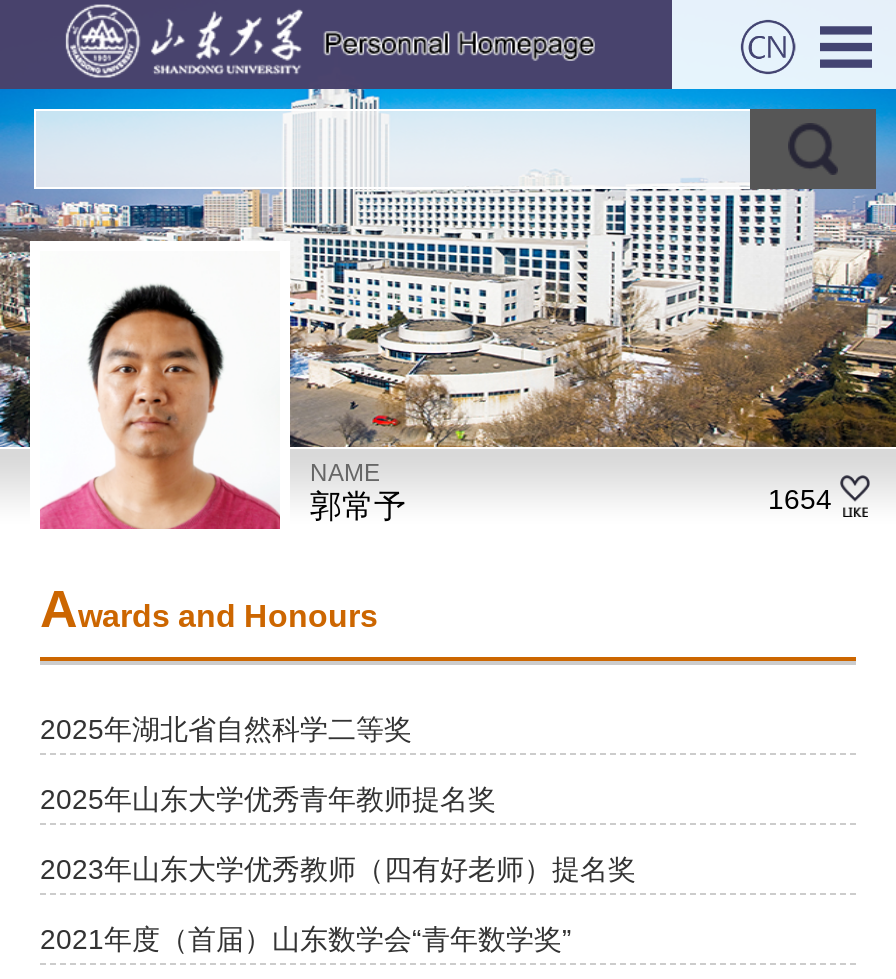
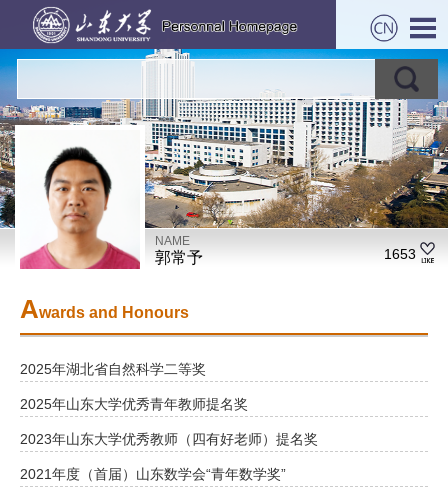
[768,483,832,515] 1654 -> [384,246,416,262] 1653

